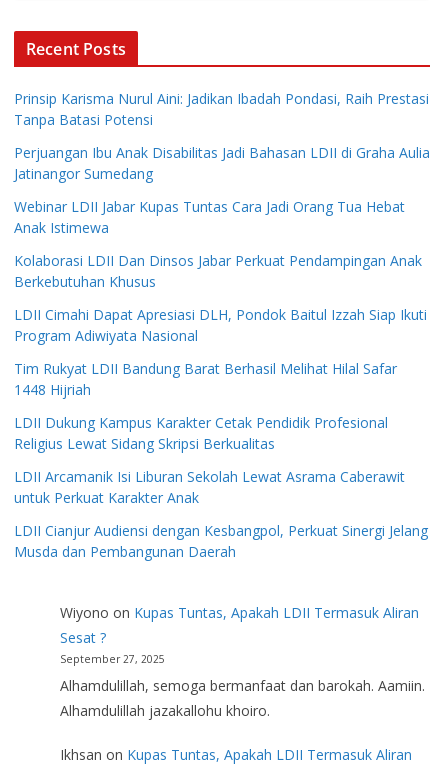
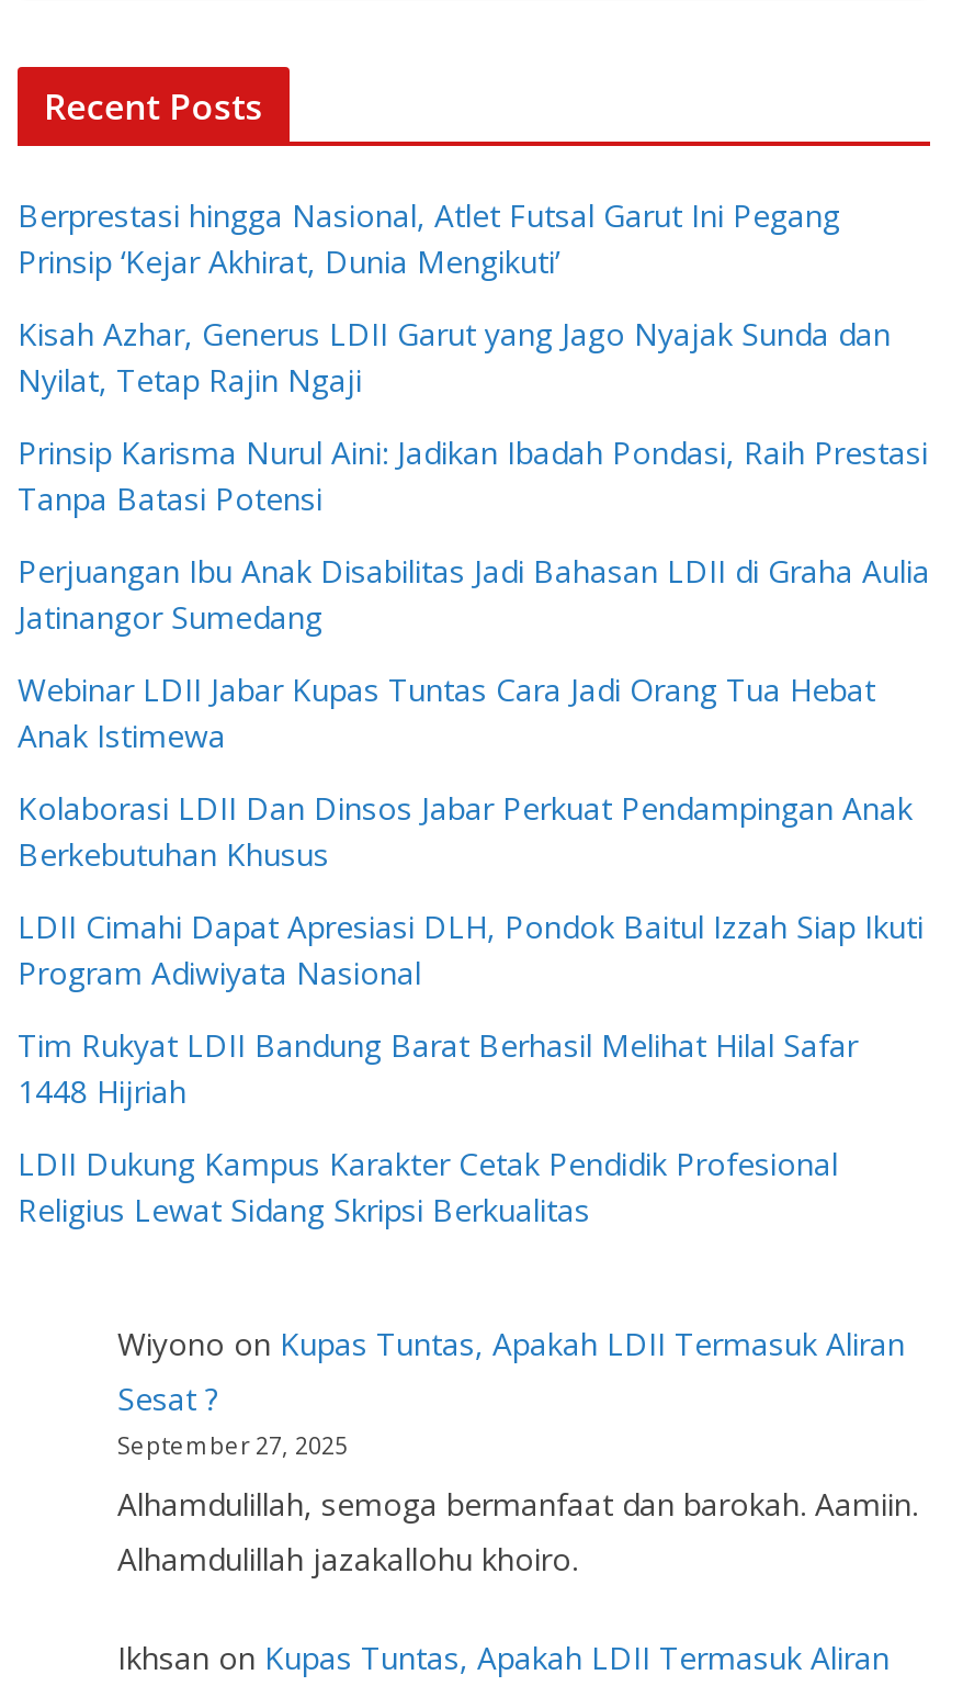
none -> [18,194,891,401] Berprestasi hingga Nasional, Atlet Futsal Garut Ini Pegang | Prinsip ‘Kejar Akhirat, Dunia Mengikuti’ | Kisah Azhar, Generus LDII Garut yang Jago Nyajak Sunda dan | Nyilat, Tetap Rajin Ngaji
moved [14,88,430,452] -> [18,431,930,1230]: Prinsip Karisma Nurul Aini: Jadikan Ibadah Pondasi, Raih Prestasi | Tanpa Batasi Potensi | Perjuangan Ibu Anak Disabilitas Jadi Bahasan LDII di Graha Aulia | ... | LDII Dukung Kampus Karakter Cetak Pendidik Profesional | Religius Lewat Sidang Skripsi Berkualitas
[14,466,428,560] LDII Arcamanik Isi Liburan Sekolah Lewat Asrama Caberawit | untuk Perkuat Karakter Anak | LDII Cianjur Audiensi dengan Kesbangpol, Perkuat Sinergi Jelang | Musda dan Pembangunan Daerah -> none

